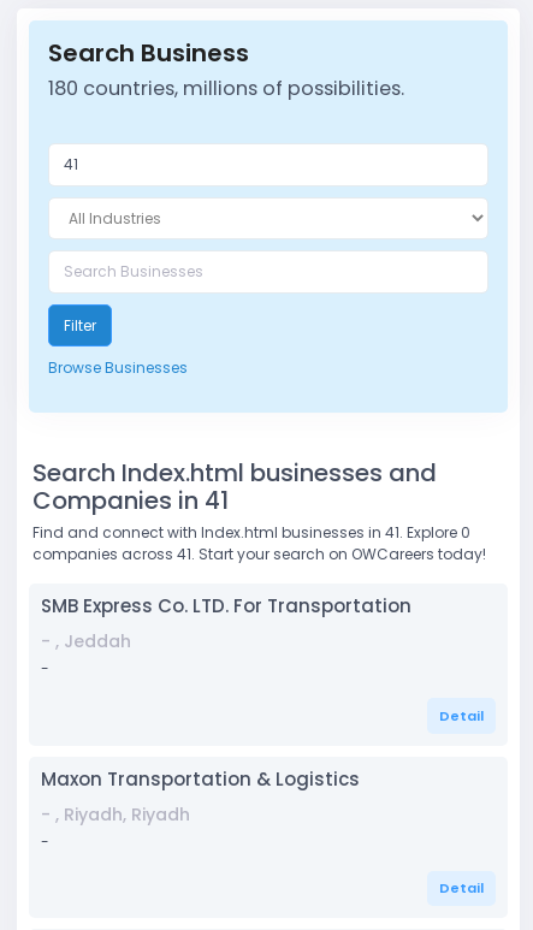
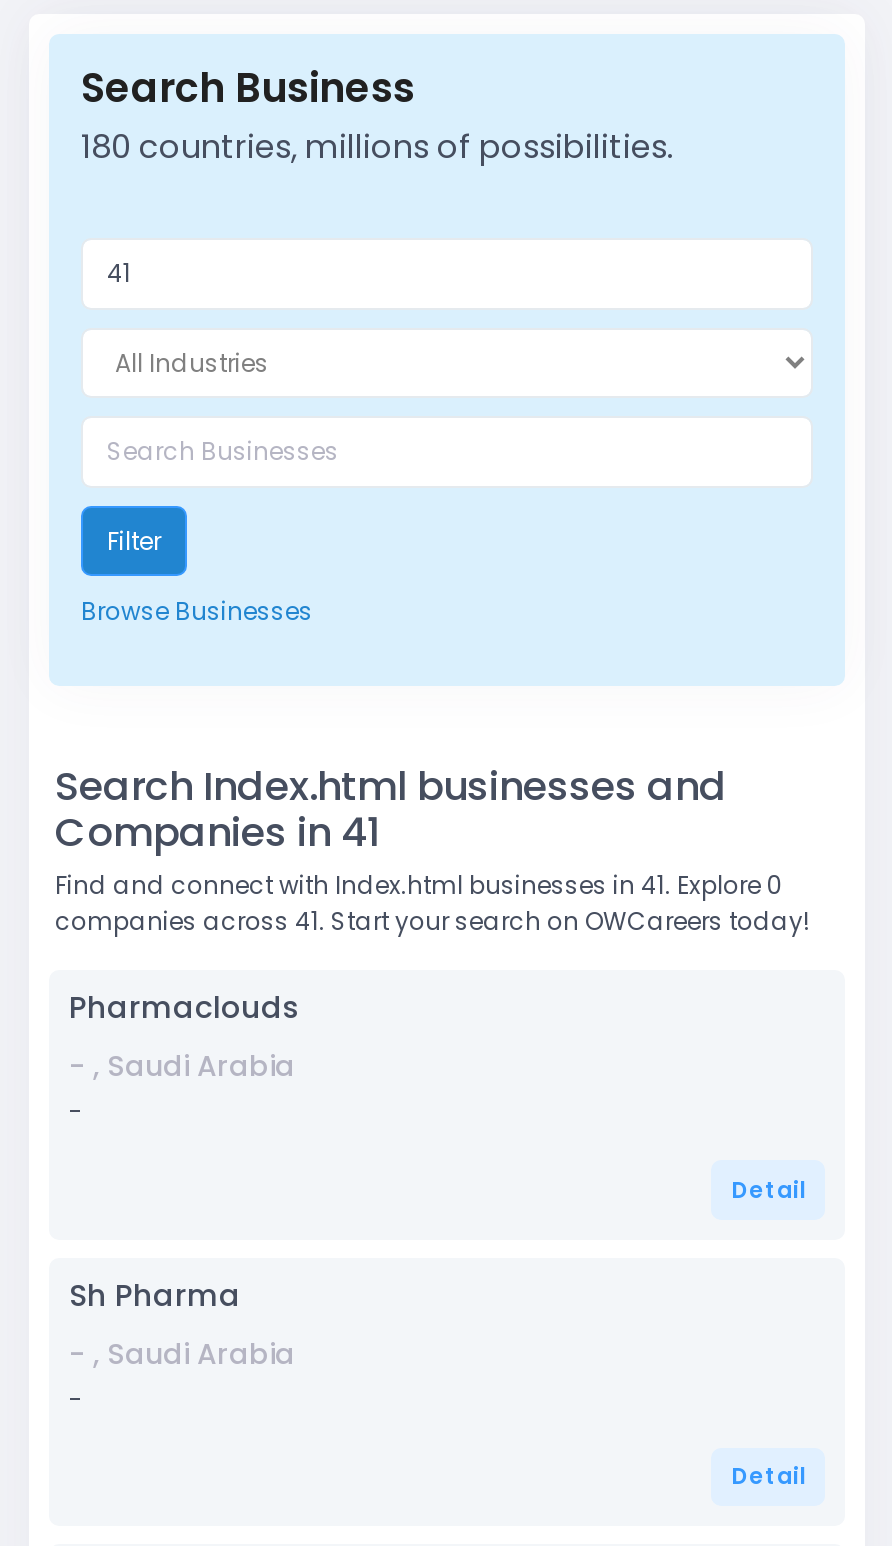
[41,594,411,654] SMB Express Co. LTD. For Transportation | - , Jeddah -> [69,987,301,1087] Pharmaclouds | - , Saudi Arabia
[41,766,360,826] Maxon Transportation & Logistics | - , Riyadh, Riyadh -> [69,1273,295,1373] Sh Pharma | - , Saudi Arabia

